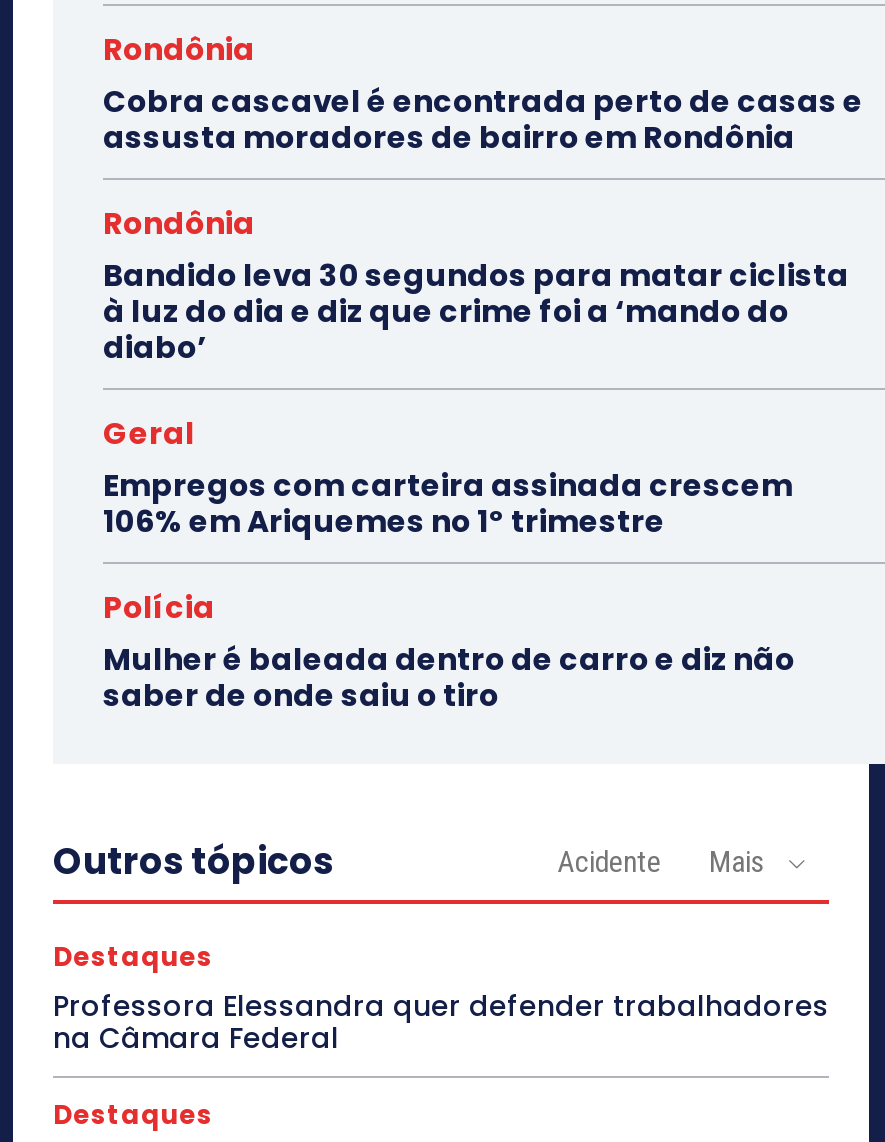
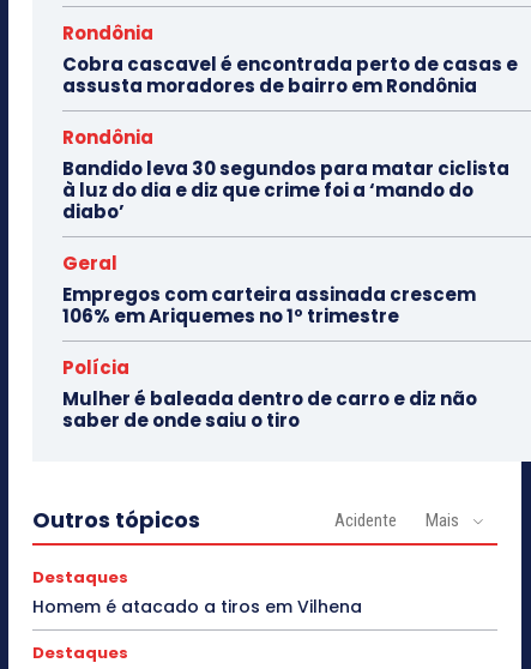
[53,986,829,1058] Professora Elessandra quer defender trabalhadores | na Câmara Federal -> [32,595,362,619] Homem é atacado a tiros em Vilhena

